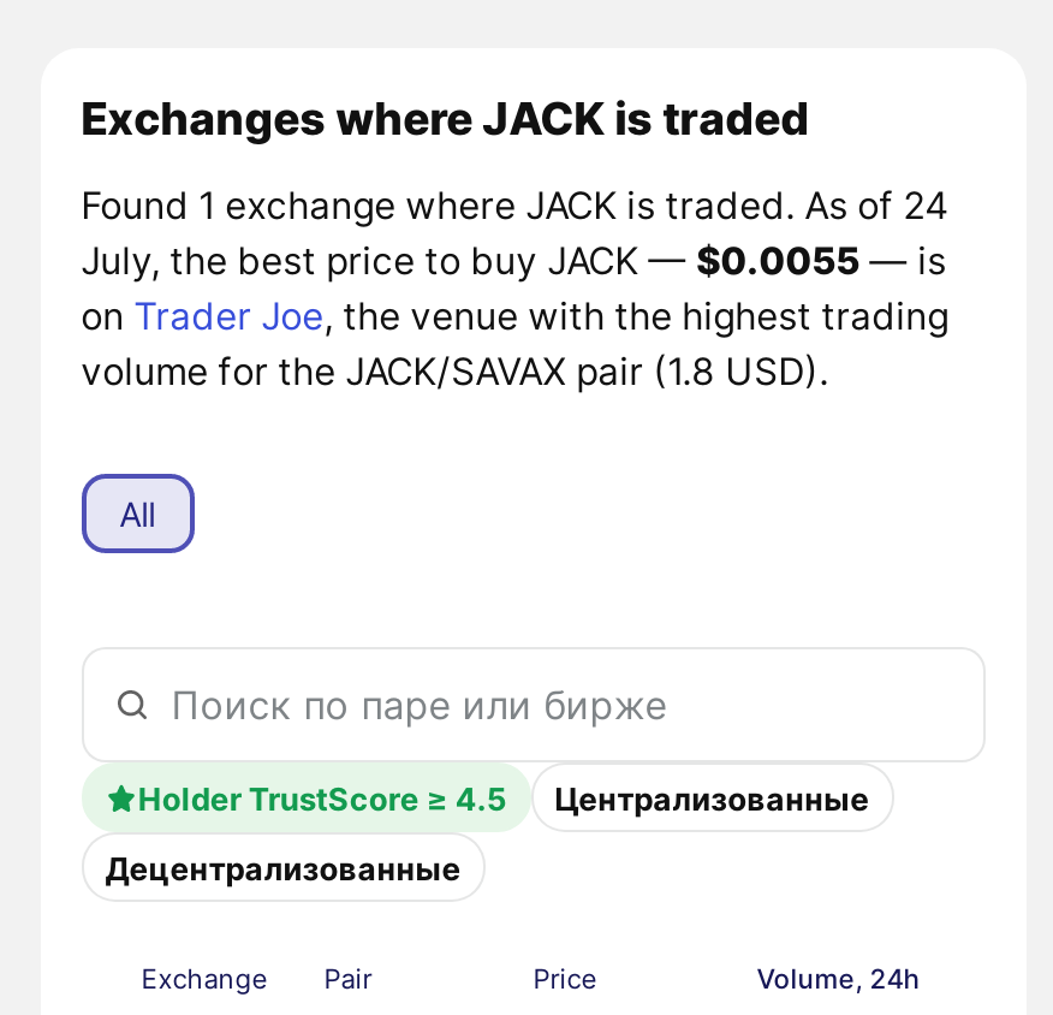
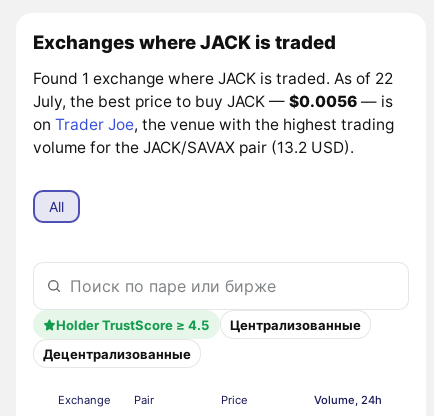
[81,182,949,228] Found 1 exchange where JACK is traded. As of 24 -> [33,69,393,88] Found 1 exchange where JACK is traded. As of 22
[81,238,946,283] July, the best price to buy JACK — $0.0055 — is -> [33,92,393,111] July, the best price to buy JACK — $0.0056 — is
[81,348,828,394] volume for the JACK/SAVAX pair (1.8 USD). -> [33,138,354,157] volume for the JACK/SAVAX pair (13.2 USD).

